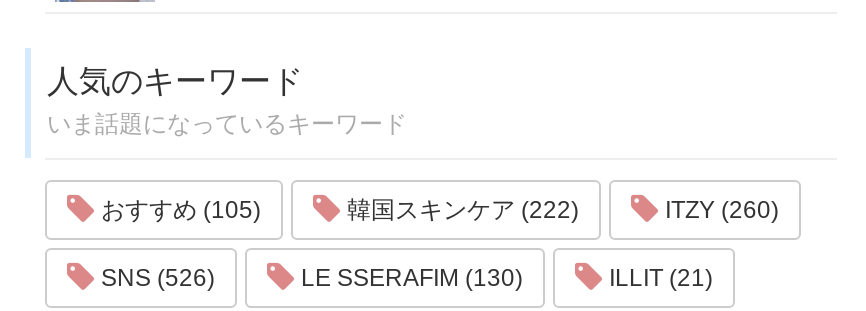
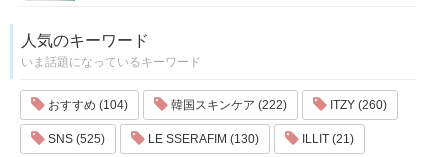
[95,195,261,223] おすすめ (105) -> [45,97,128,111] おすすめ (104)
[95,263,215,291] SNS (526) -> [45,131,105,145] SNS (525)

